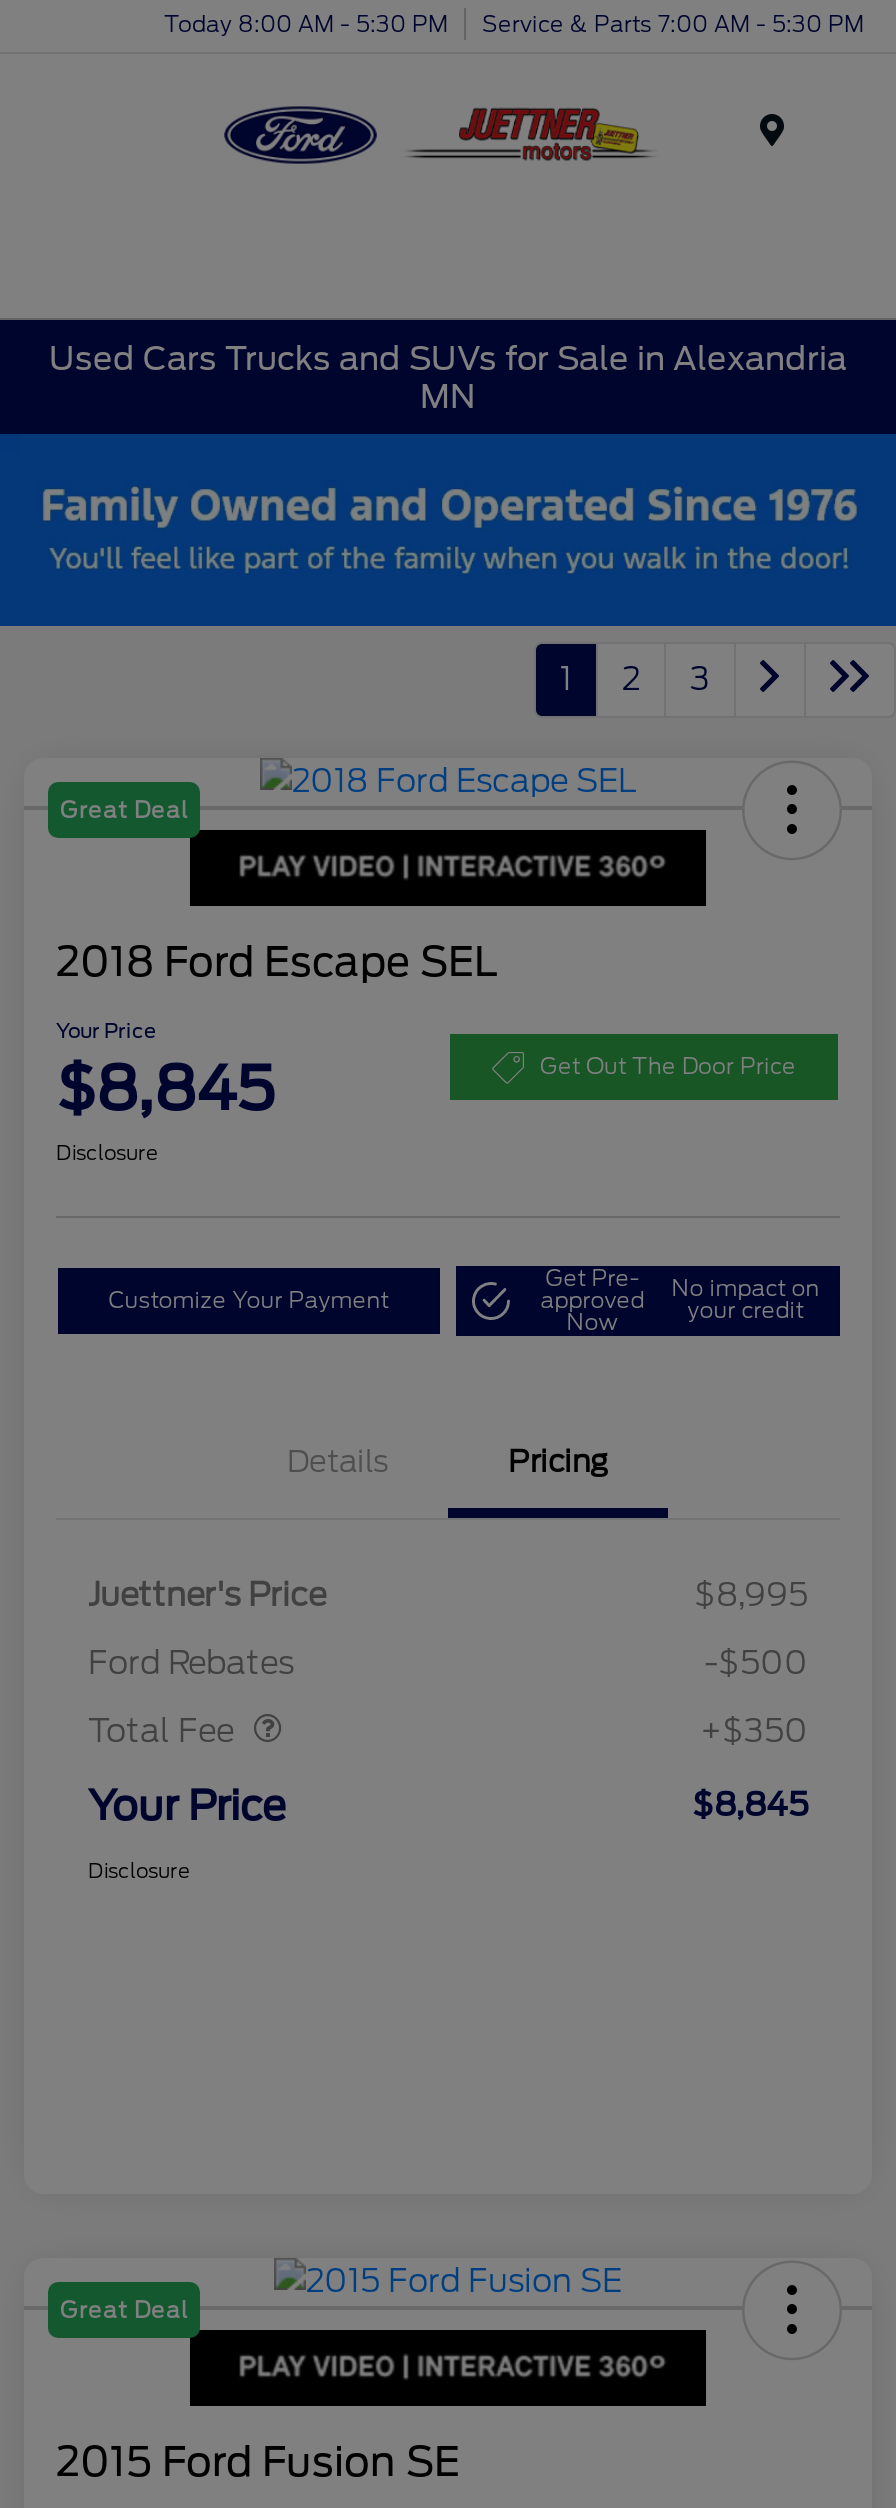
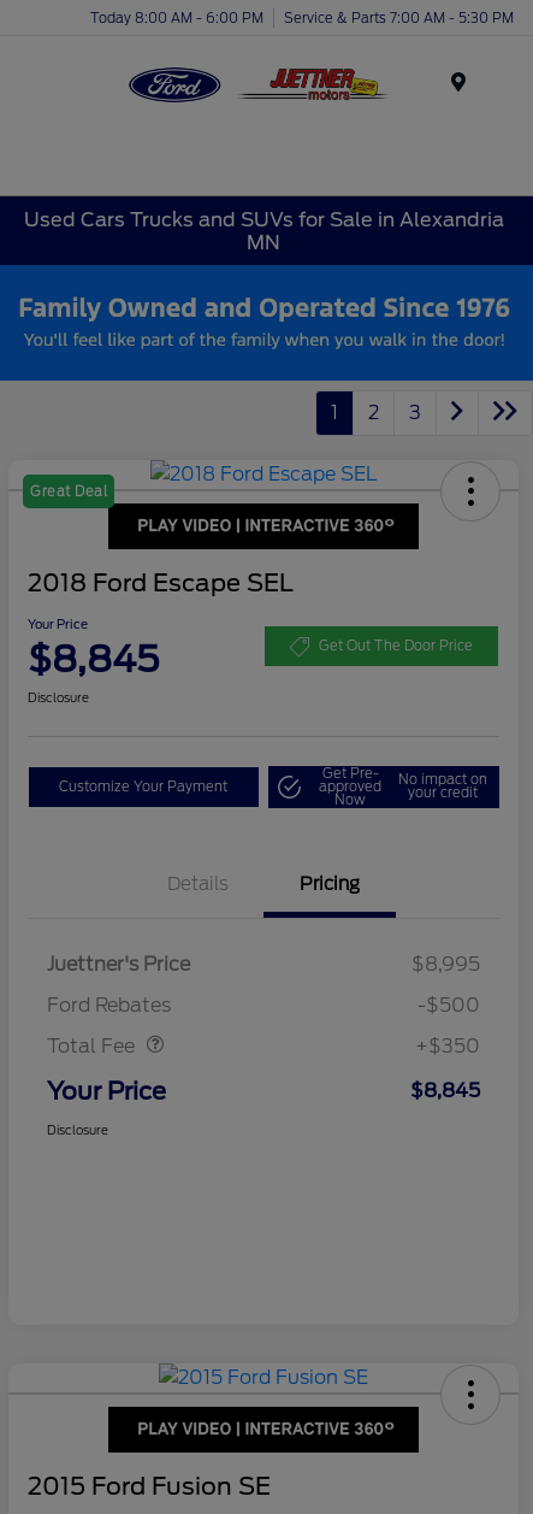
[164,9,864,37] Today 8:00 AM - 5:30 PM Service & Parts 7:00 AM - 5:30 PM -> [90,9,514,26] Today 8:00 AM - 6:00 PM Service & Parts 7:00 AM - 5:30 PM
[60,2296,188,2324] Great Deal -> none

